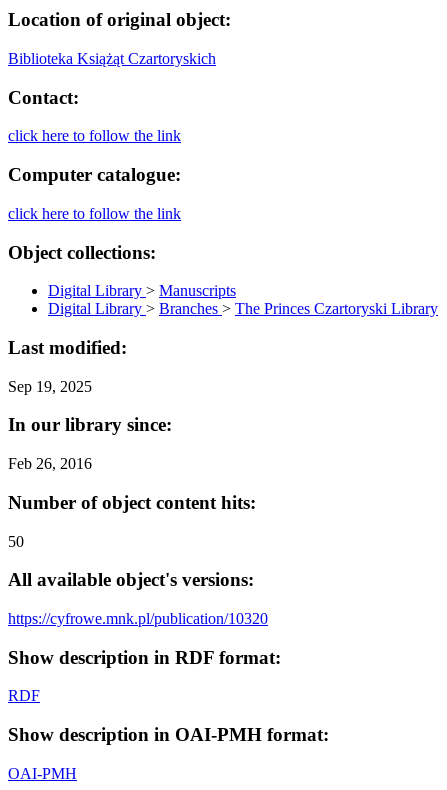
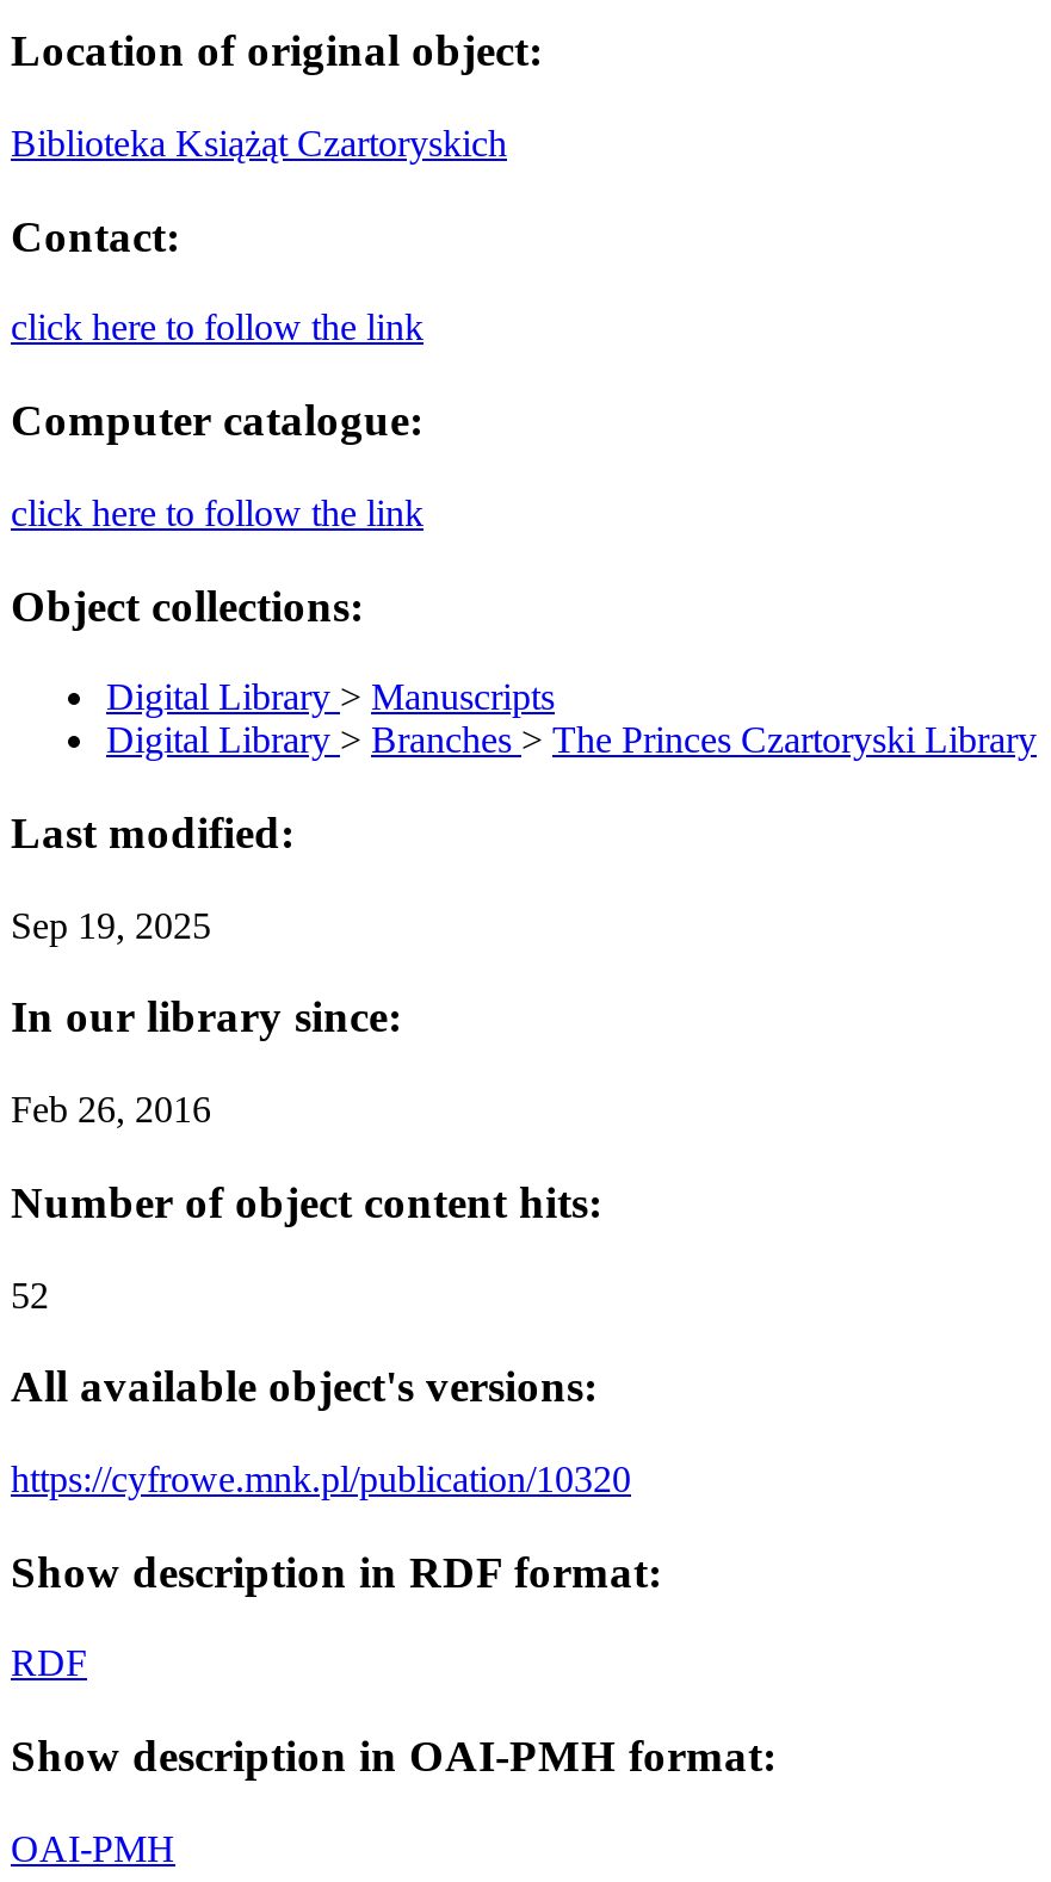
[8,532,24,549] 50 -> [11,1274,49,1314] 52

